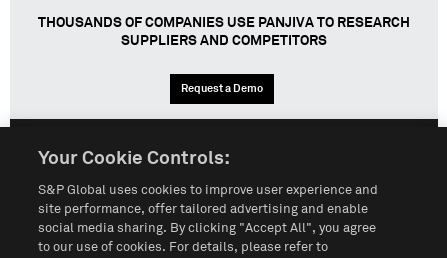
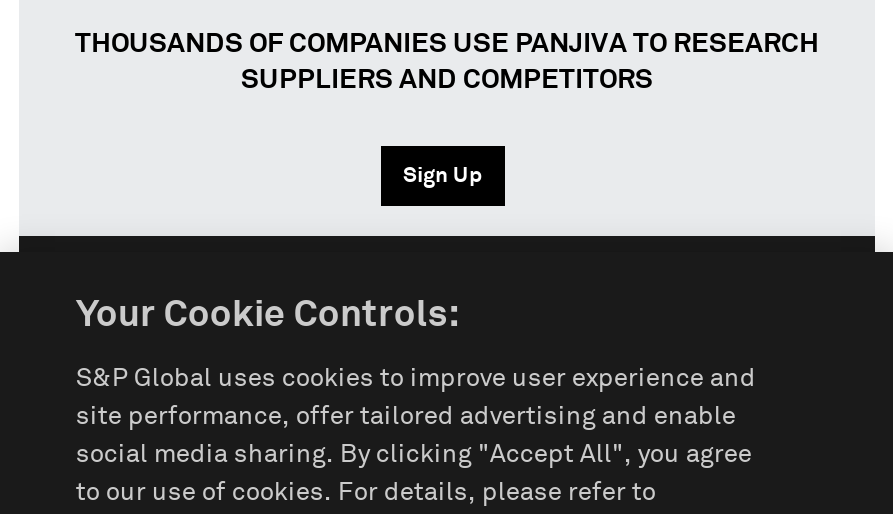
[181,83,263,94] Request a Demo -> [403,164,483,186] Sign Up

